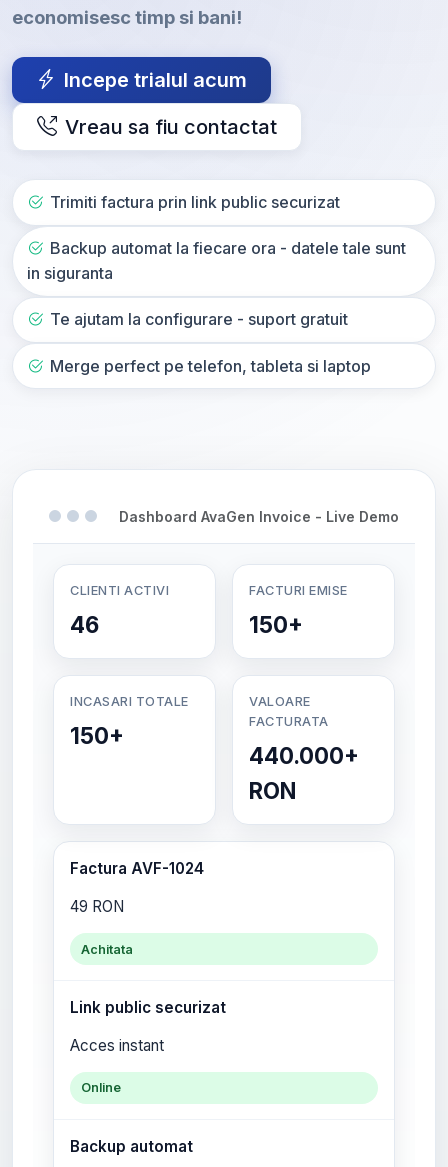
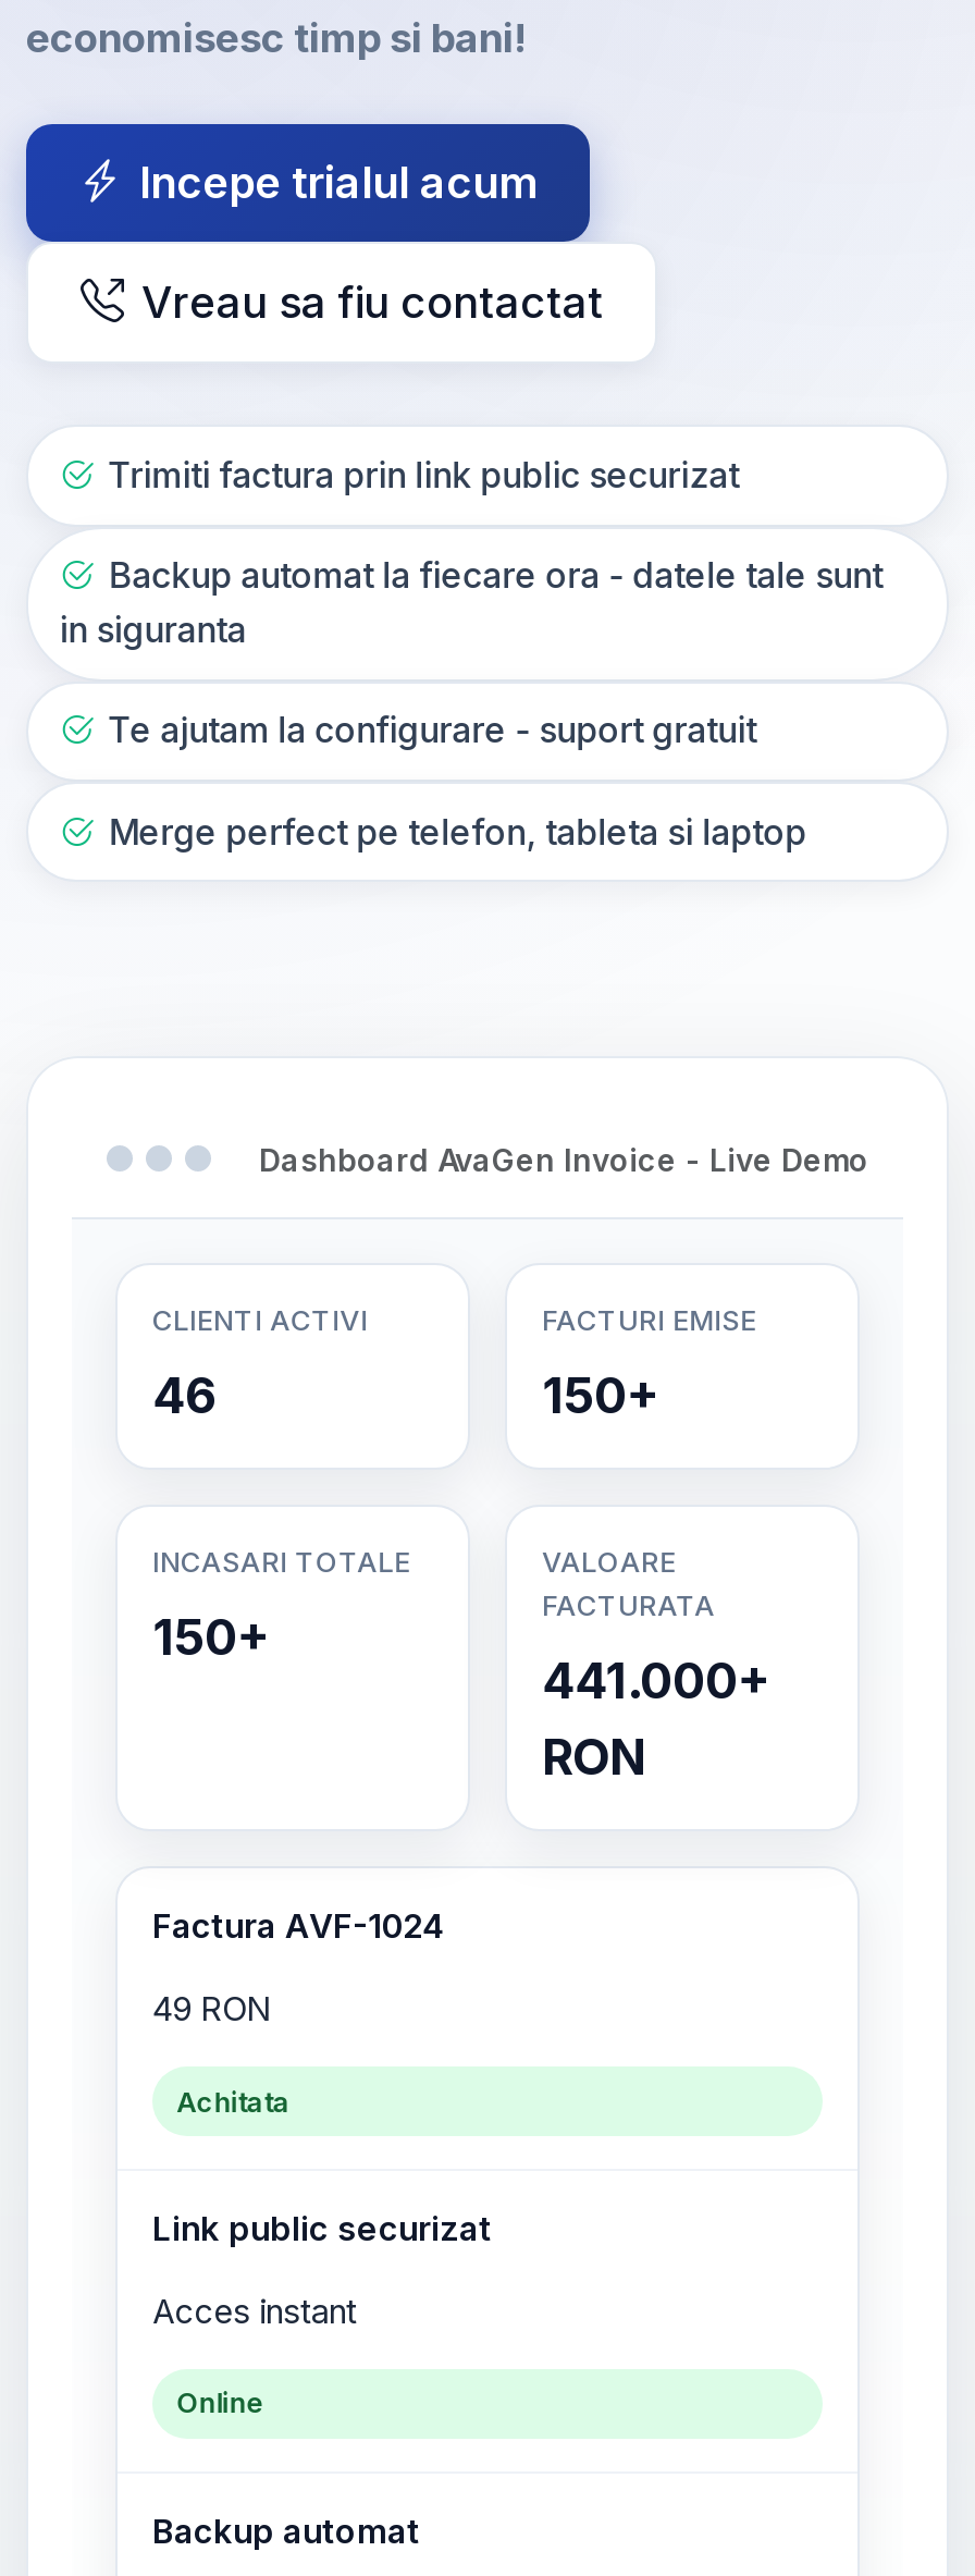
[249,742,359,769] 440.000+ -> [542,1651,770,1710] 441.000+

